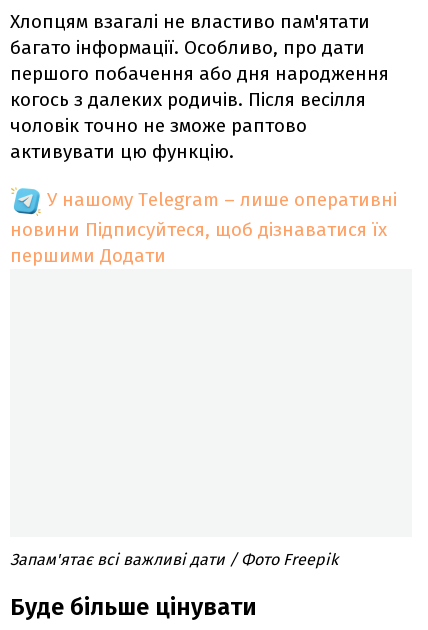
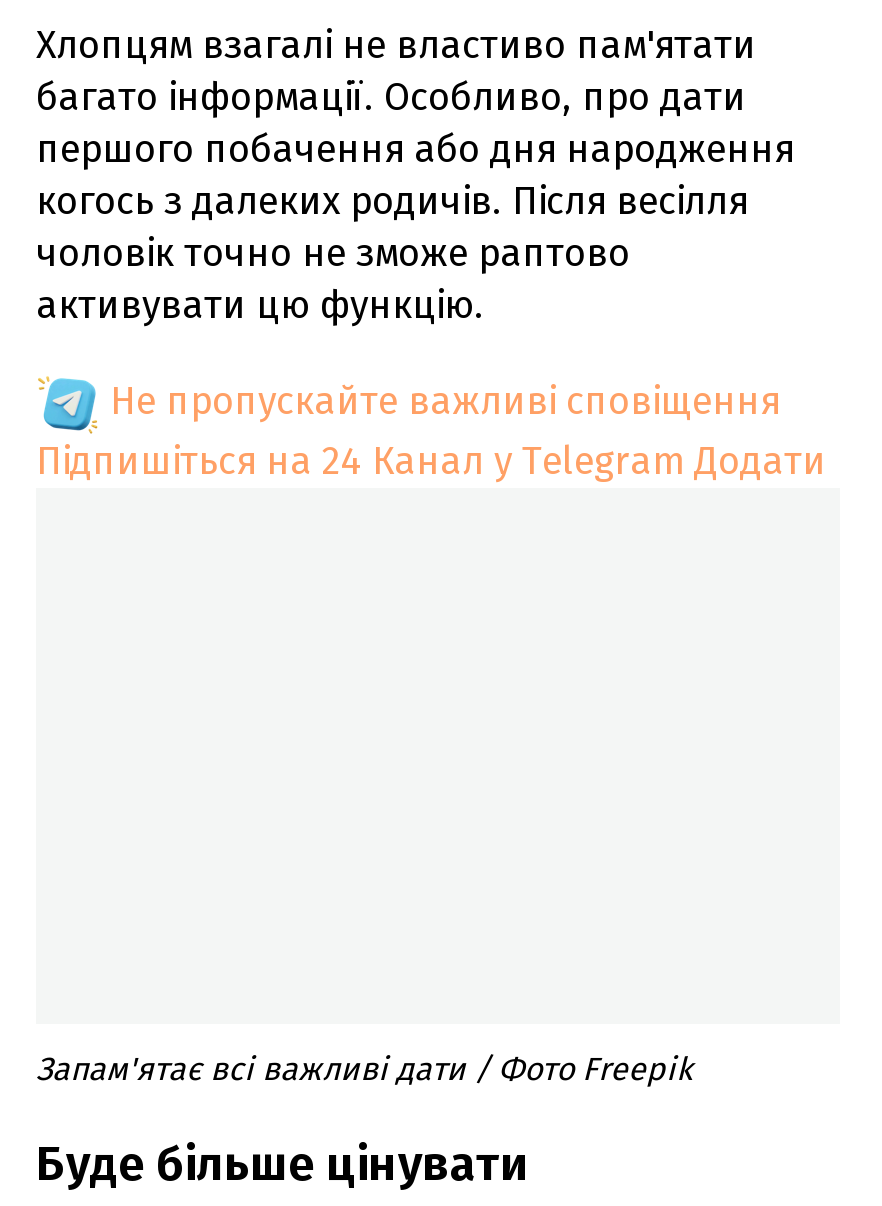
[10,188,397,267] У нашому Telegram – лише оперативні | новини Підписуйтеся, щоб дізнаватися їх | першими Додати -> [36,377,826,483] Не пропускайте важливі сповіщення | Підпишіться на 24 Канал у Telegram Додати

